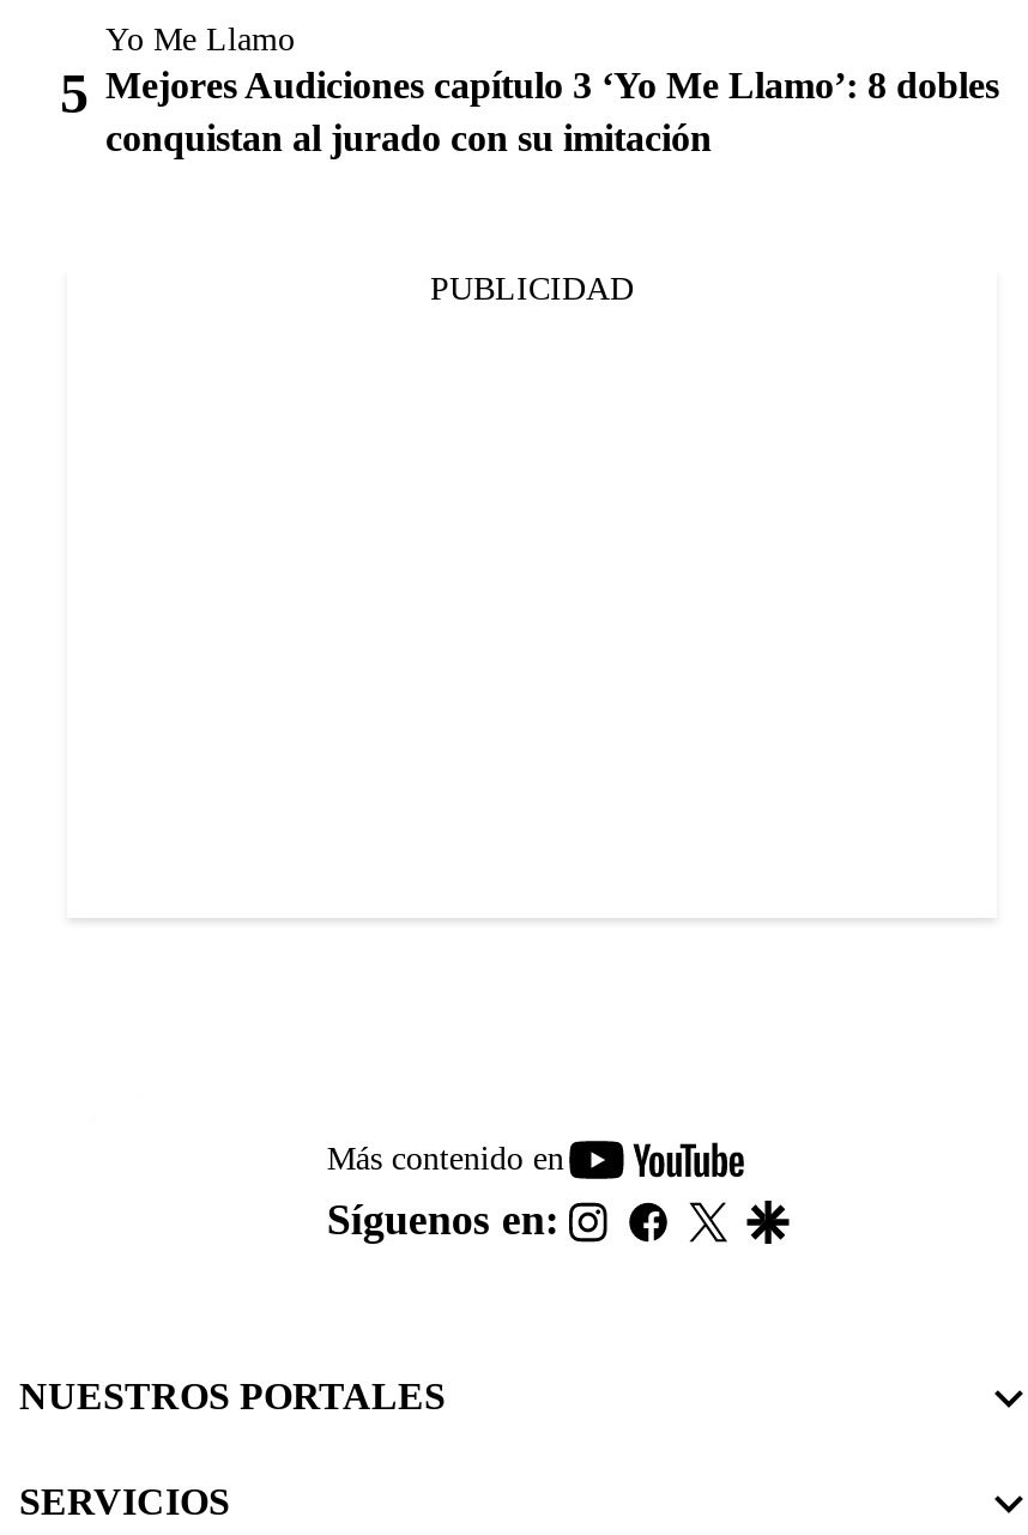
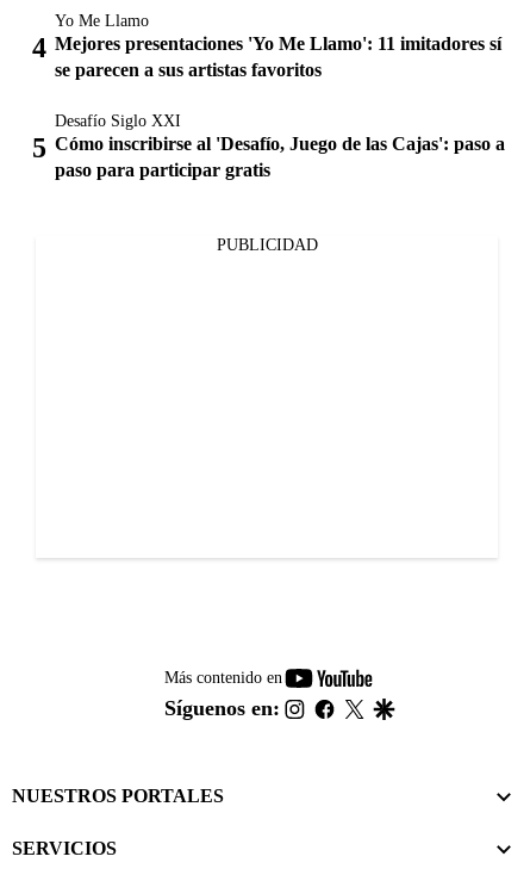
[105,65,999,158] Mejores Audiciones capítulo 3 ‘Yo Me Llamo’: 8 dobles | conquistan al jurado con su imitación -> [55,33,505,180] Mejores presentaciones 'Yo Me Llamo': 11 imitadores sí | se parecen a sus artistas favoritos | Desafío Siglo XXI | Cómo inscribirse al 'Desafío, Juego de las Cajas': paso a | paso para participar gratis

